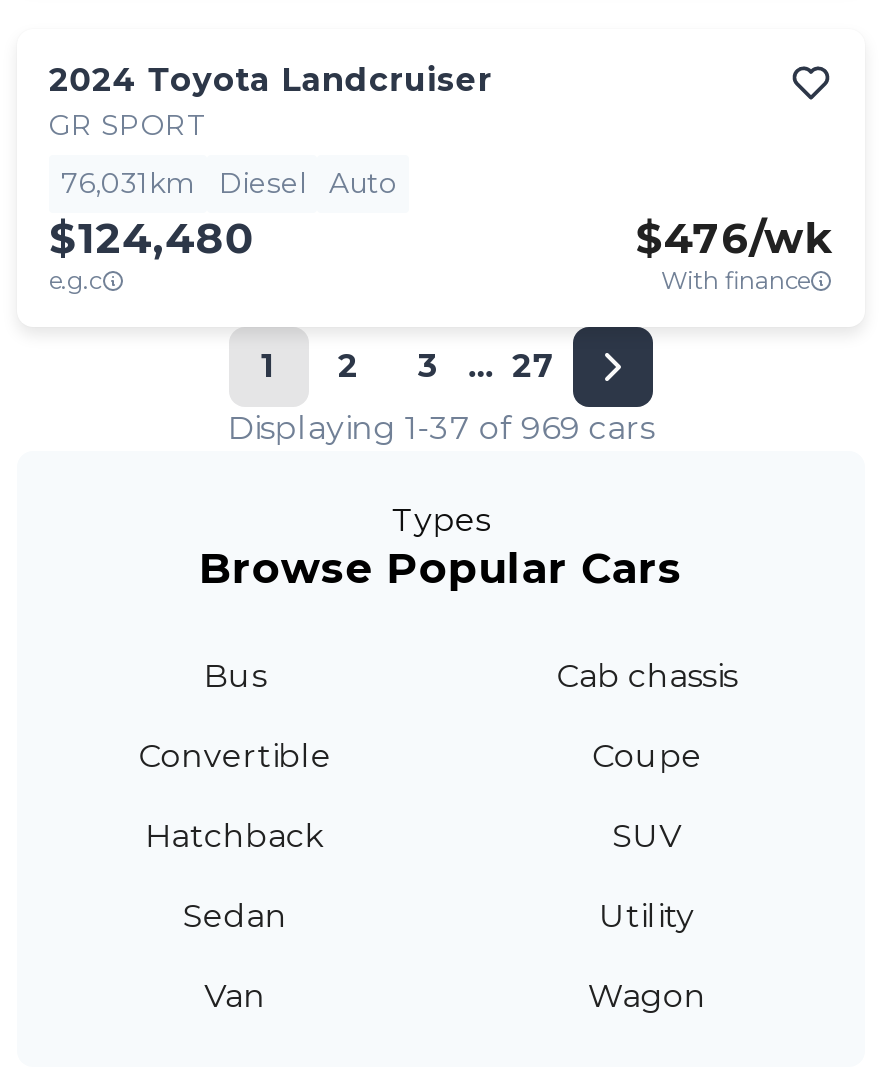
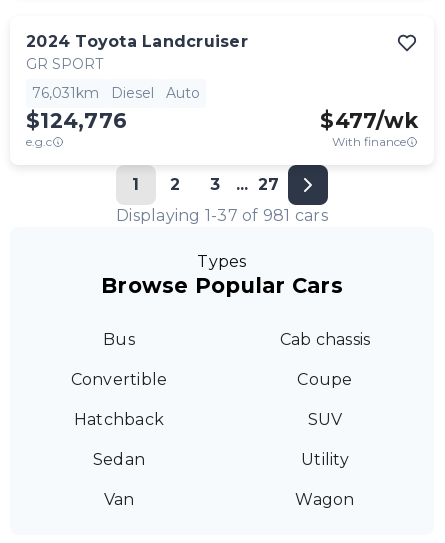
[49,213,253,263] $124,480 -> [26,108,127,133] $124,776
[635,213,833,263] $476/wk -> [320,108,418,133] $477/wk
[227,409,655,447] Displaying 1-37 of 969 cars -> [116,206,328,225] Displaying 1-37 of 981 cars

